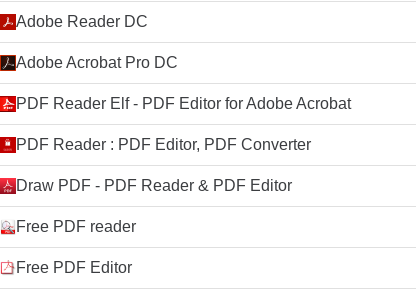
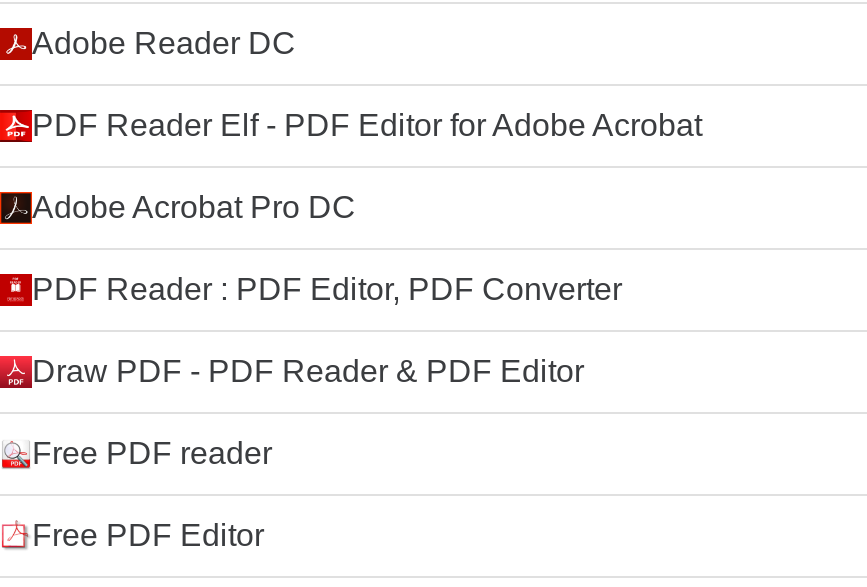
moved [16,54,178,71] -> [32,190,356,224]: Adobe Acrobat Pro DC
moved [16,95,351,112] -> [32,108,702,142]: PDF Reader Elf - PDF Editor for Adobe Acrobat

